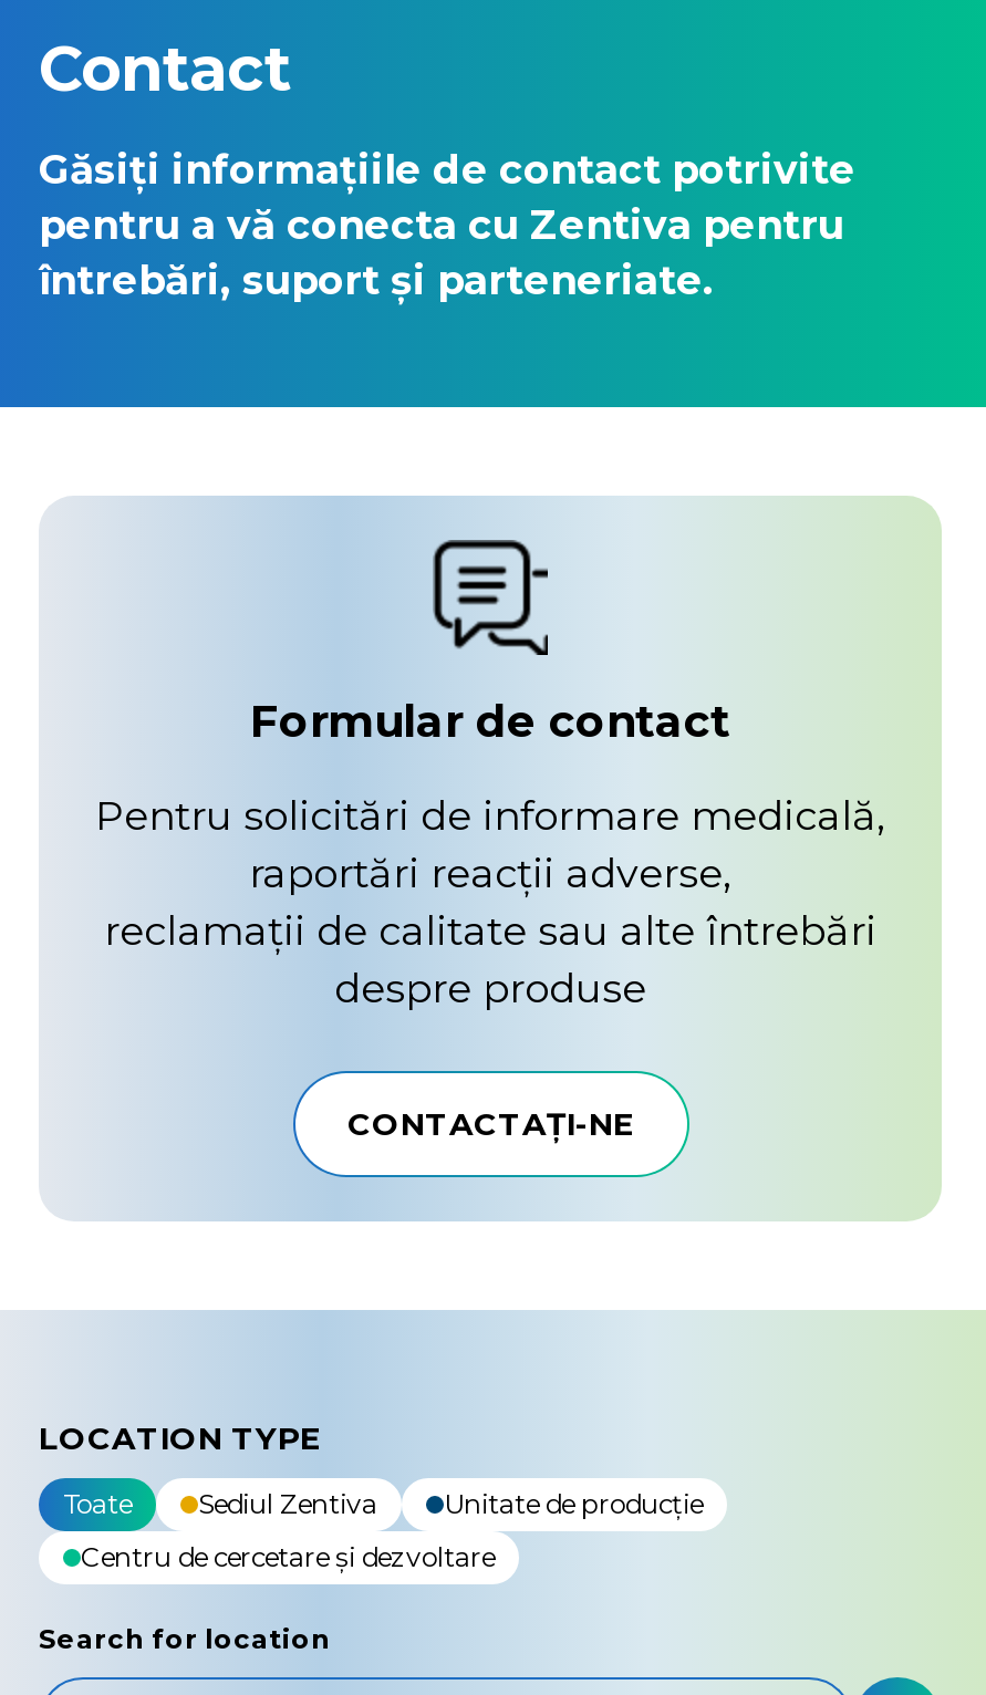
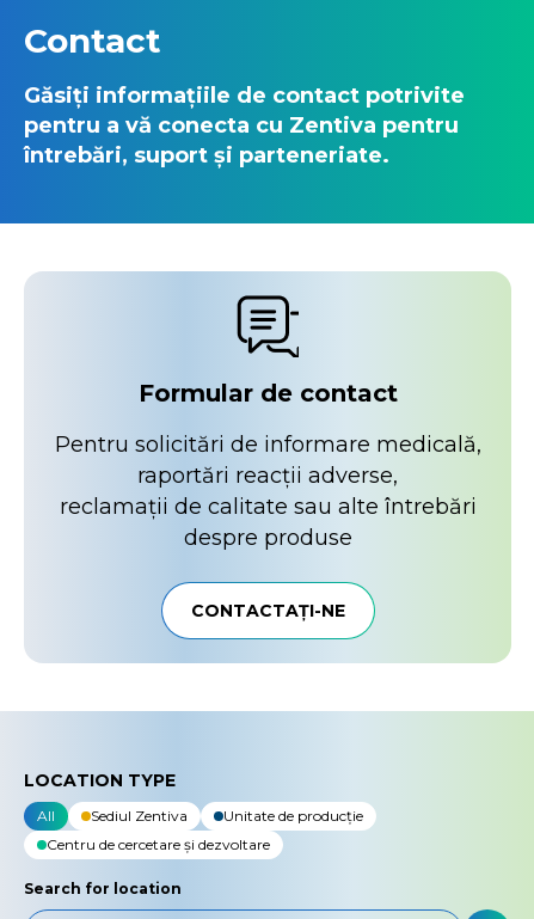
[63,1487,132,1520] Toate -> [37,807,55,825] All

